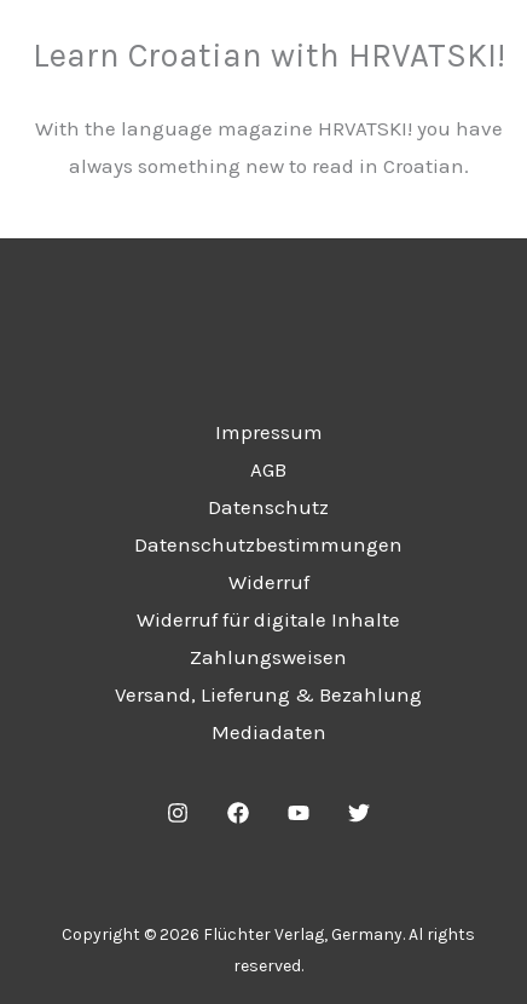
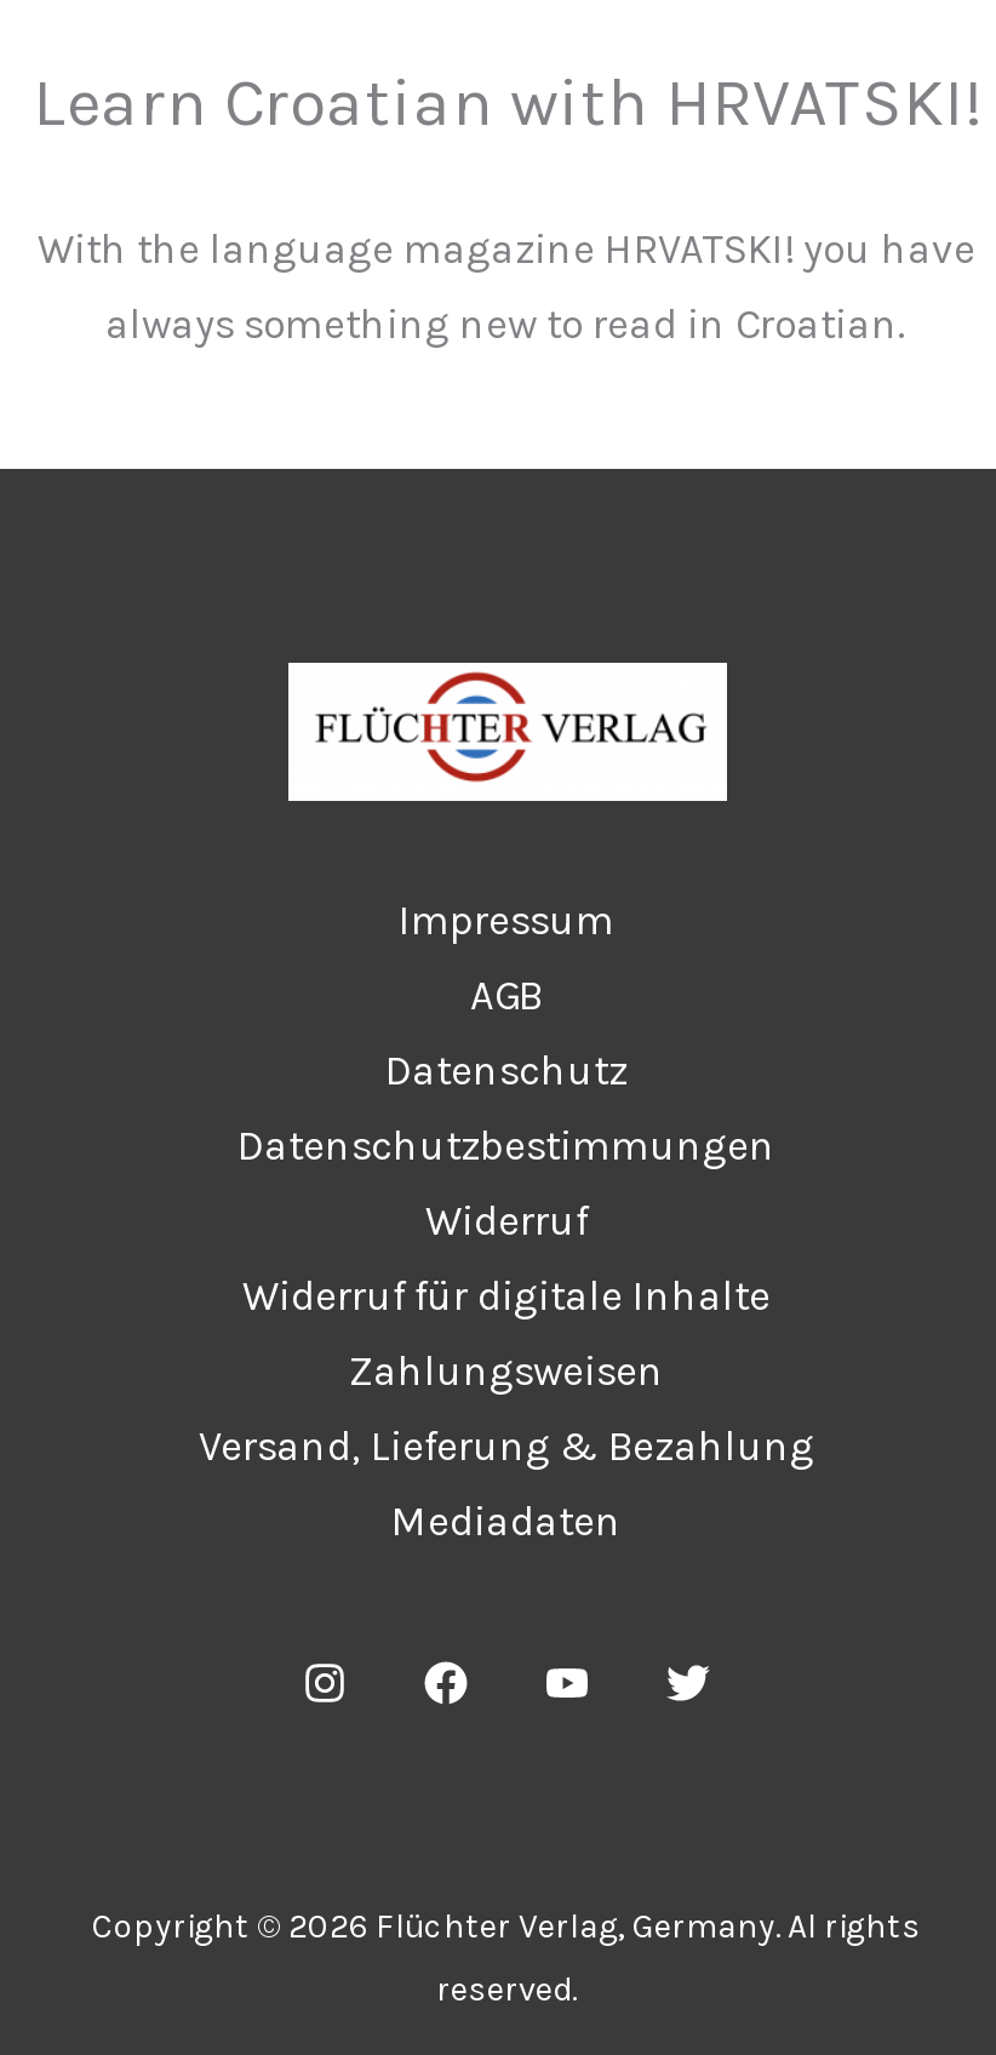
none -> [286,659,729,805] [image]

